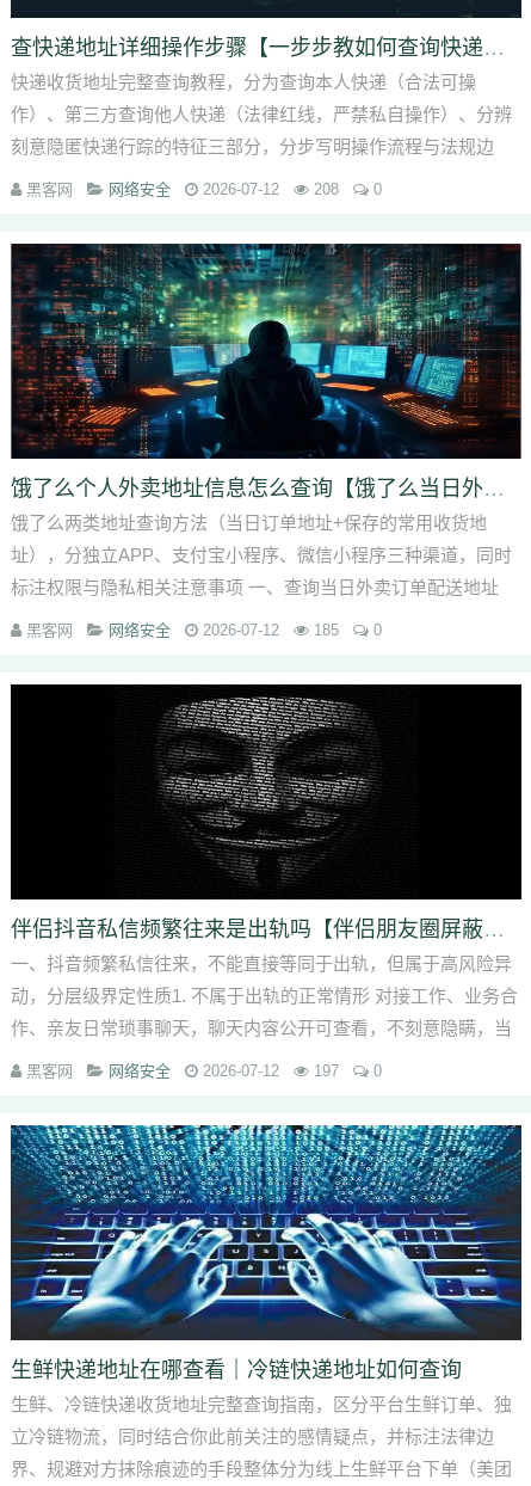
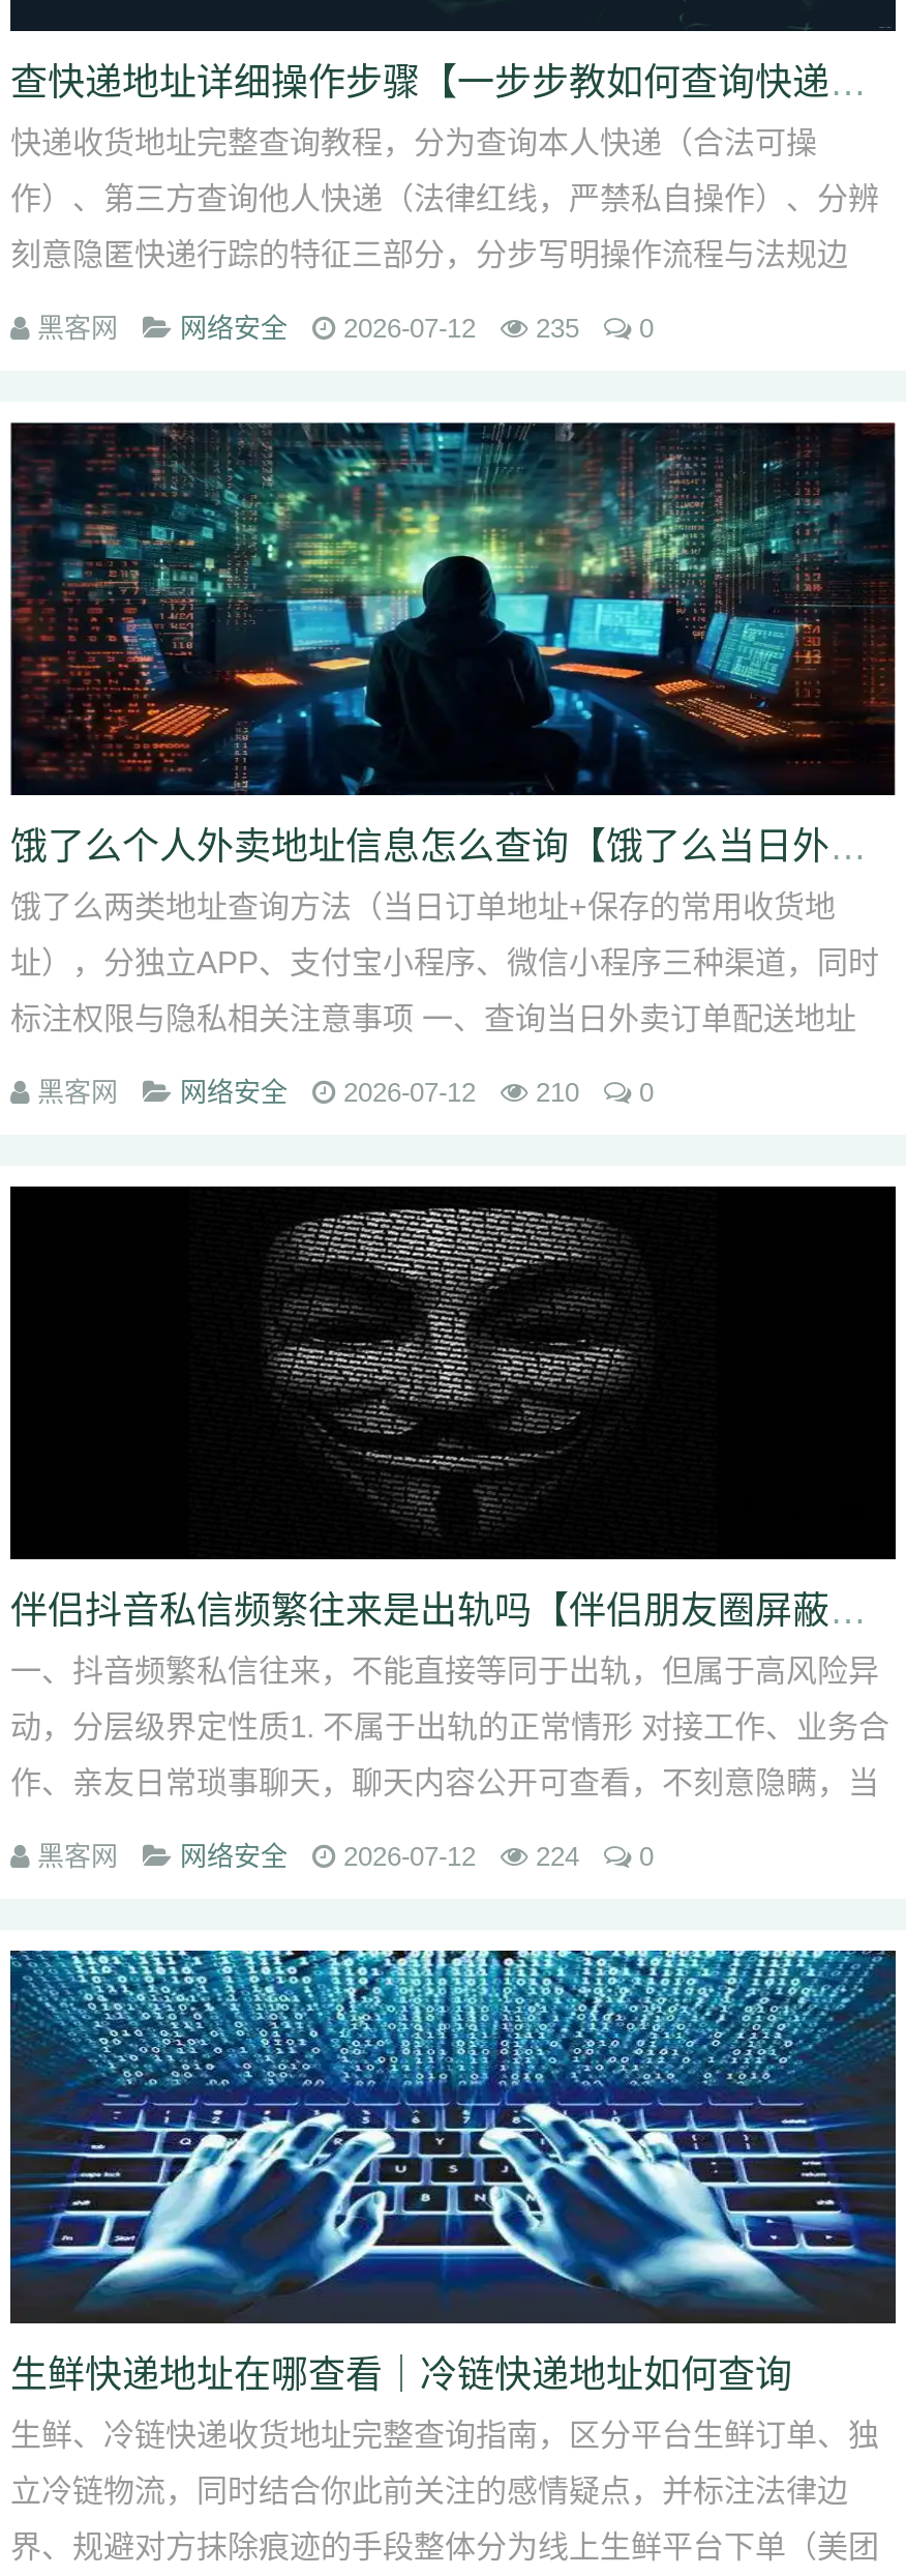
[314,180,339,198] 208 -> [536,313,579,344] 235
[314,621,339,639] 185 -> [536,1077,579,1108] 210
[314,1062,339,1080] 197 -> [536,1841,579,1872] 224

